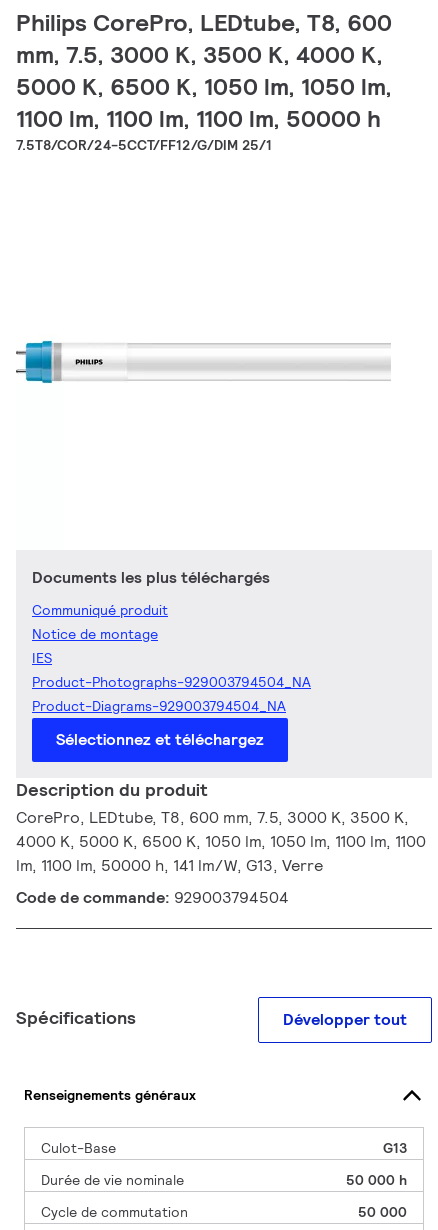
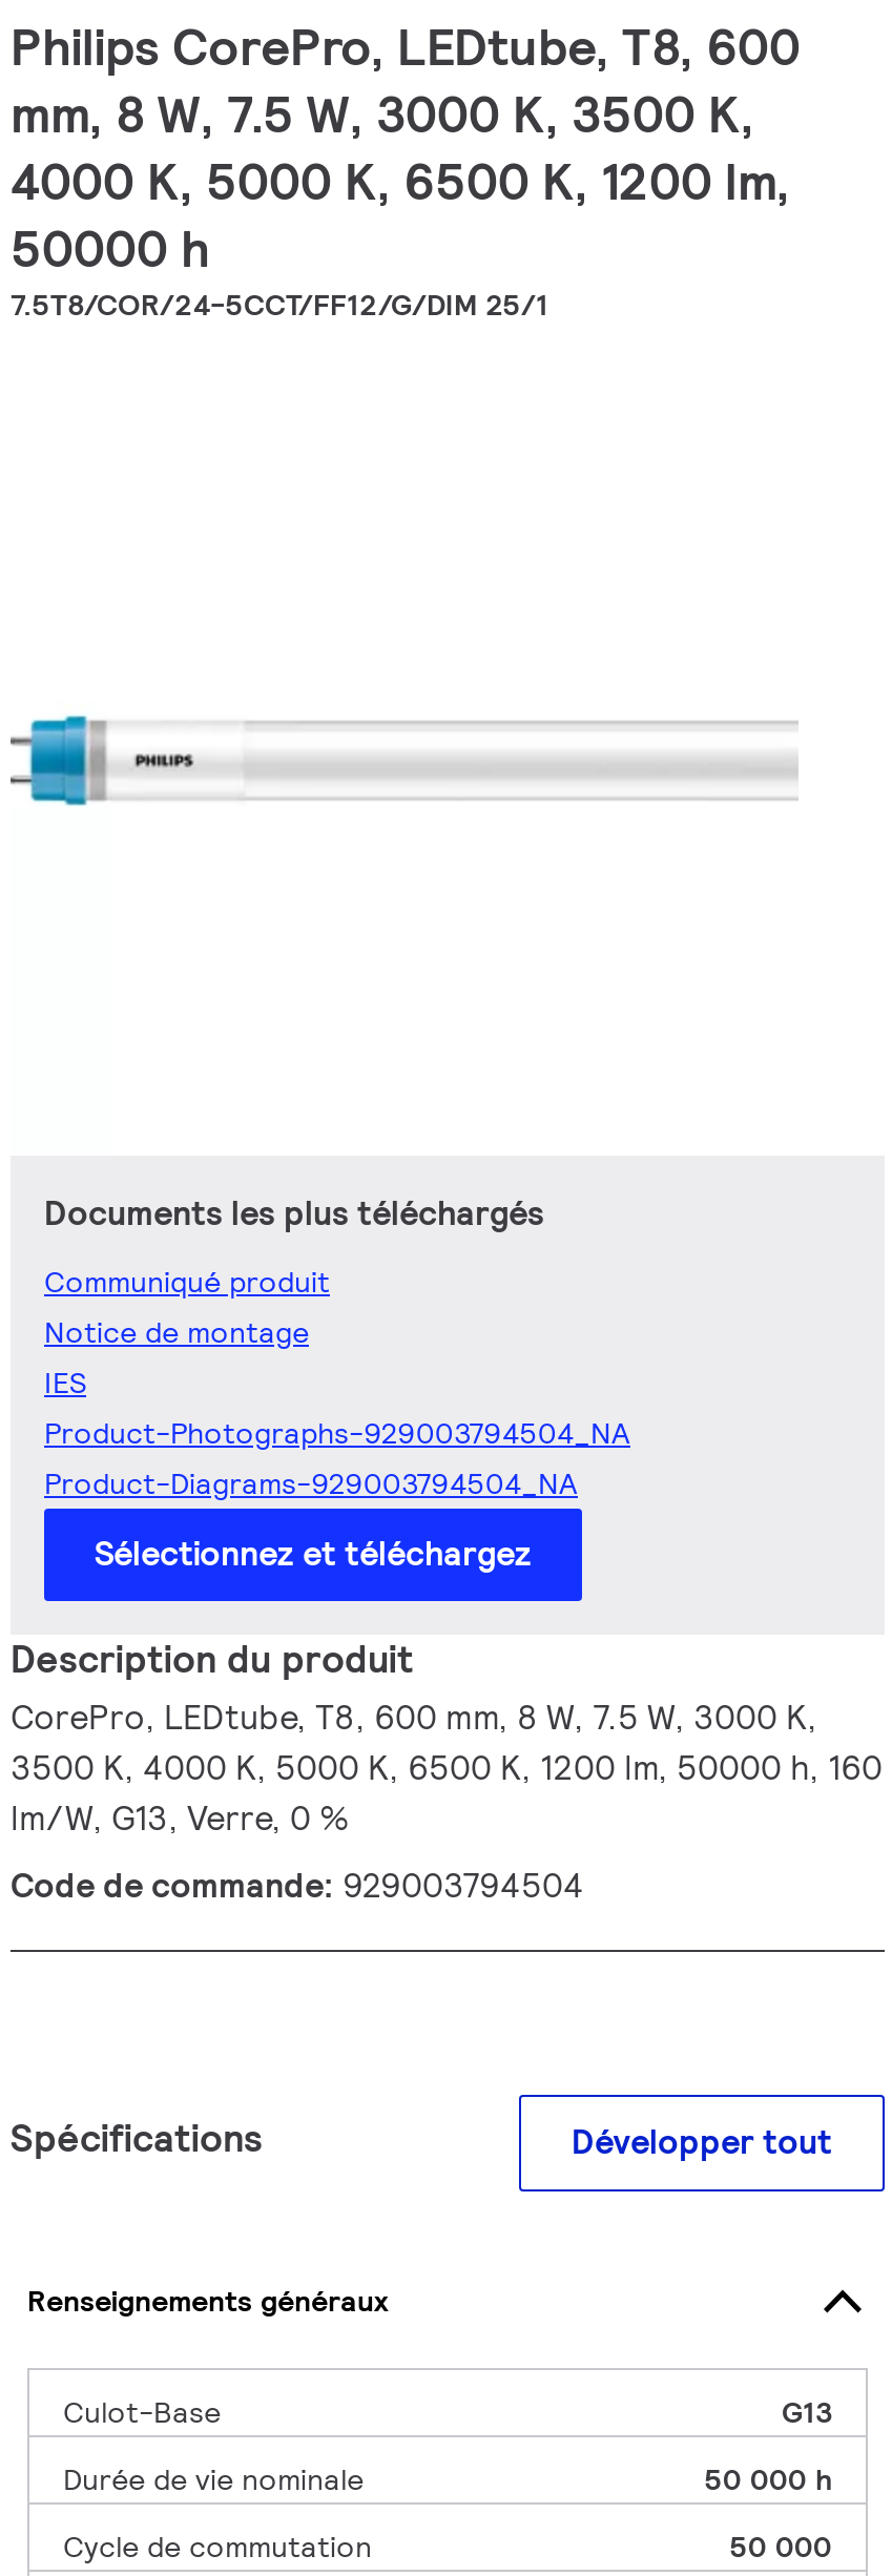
[16,39,392,134] mm, 7.5, 3000 K, 3500 K, 4000 K, | 5000 K, 6500 K, 1050 lm, 1050 lm, | 1100 lm, 1100 lm, 1100 lm, 50000 h -> [11,82,790,282] mm, 8 W, 7.5 W, 3000 K, 3500 K, | 4000 K, 5000 K, 6500 K, 1200 lm, | 50000 h
[16,807,426,876] CorePro, LEDtube, T8, 600 mm, 7.5, 3000 K, 3500 K, | 4000 K, 5000 K, 6500 K, 1050 lm, 1050 lm, 1100 lm, 1100 | lm, 1100 lm, 50000 h, 141 lm/W, G13, Verre -> [11,1696,883,1841] CorePro, LEDtube, T8, 600 mm, 8 W, 7.5 W, 3000 K, | 3500 K, 4000 K, 5000 K, 6500 K, 1200 lm, 50000 h, 160 | lm/W, G13, Verre, 0 %

